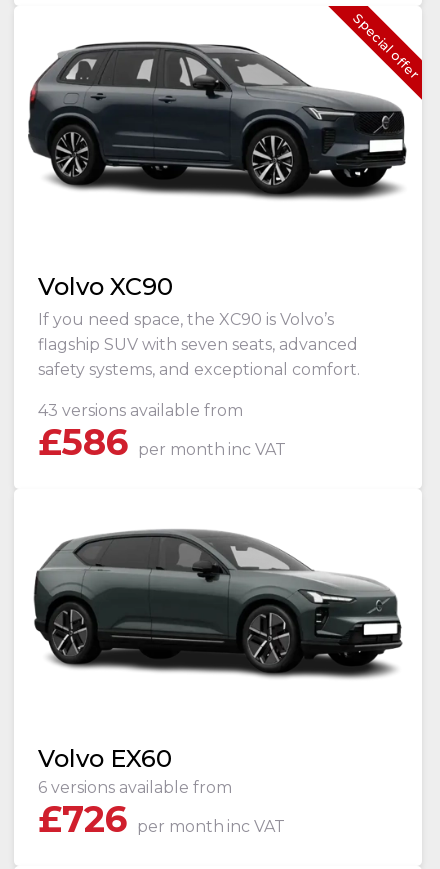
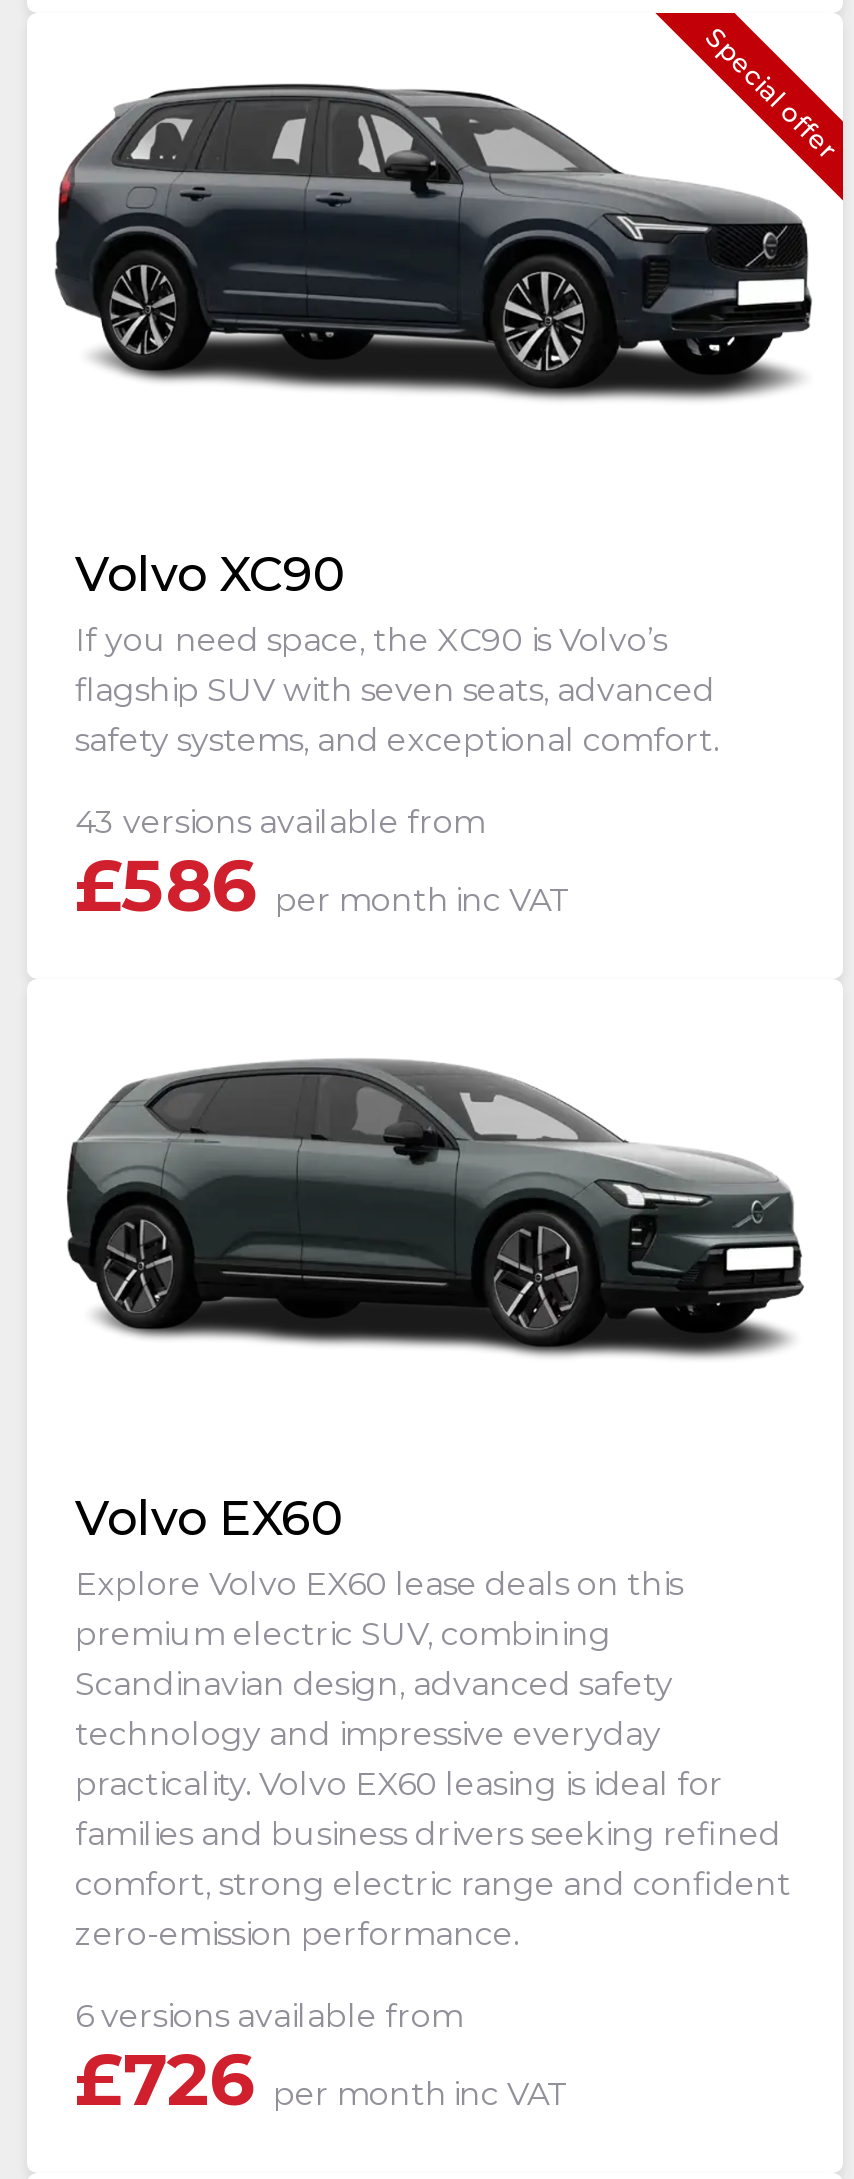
none -> [75,1565,791,1953] Explore Volvo EX60 lease deals on this | premium electric SUV, combining | Scandinavian design, advanced safety | technology and impressive everyday | practicality. Volvo EX60 leasing is ideal for | families and business drivers seeking refined | comfort, strong electric range and confident | zero-emission performance.

